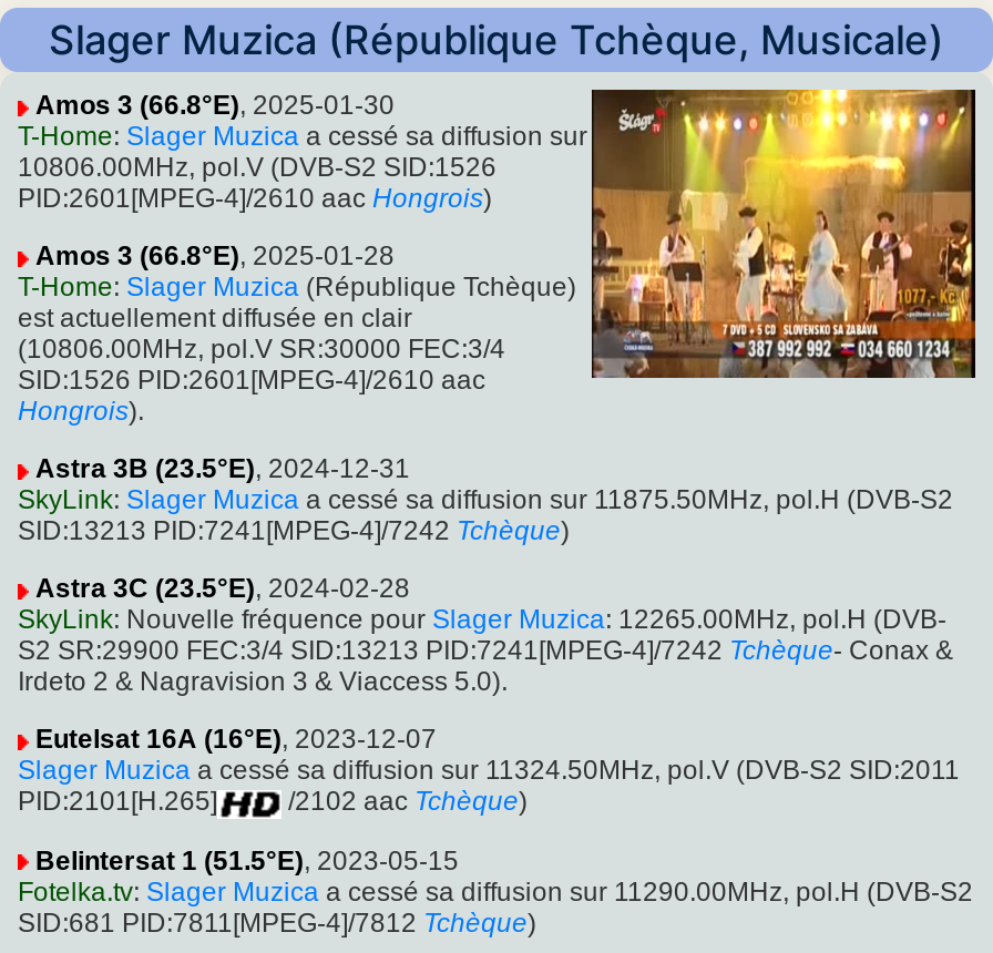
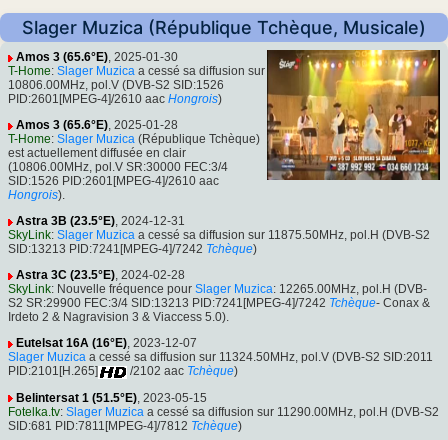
[35,90,395,121] Amos 3 (66.8°E), 2025-01-30 -> [16,50,178,64] Amos 3 (65.6°E), 2025-01-30
[35,241,395,272] Amos 3 (66.8°E), 2025-01-28 -> [16,118,178,132] Amos 3 (65.6°E), 2025-01-28

